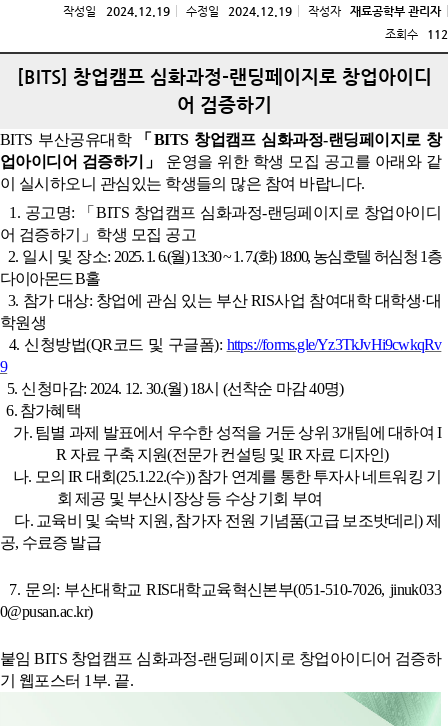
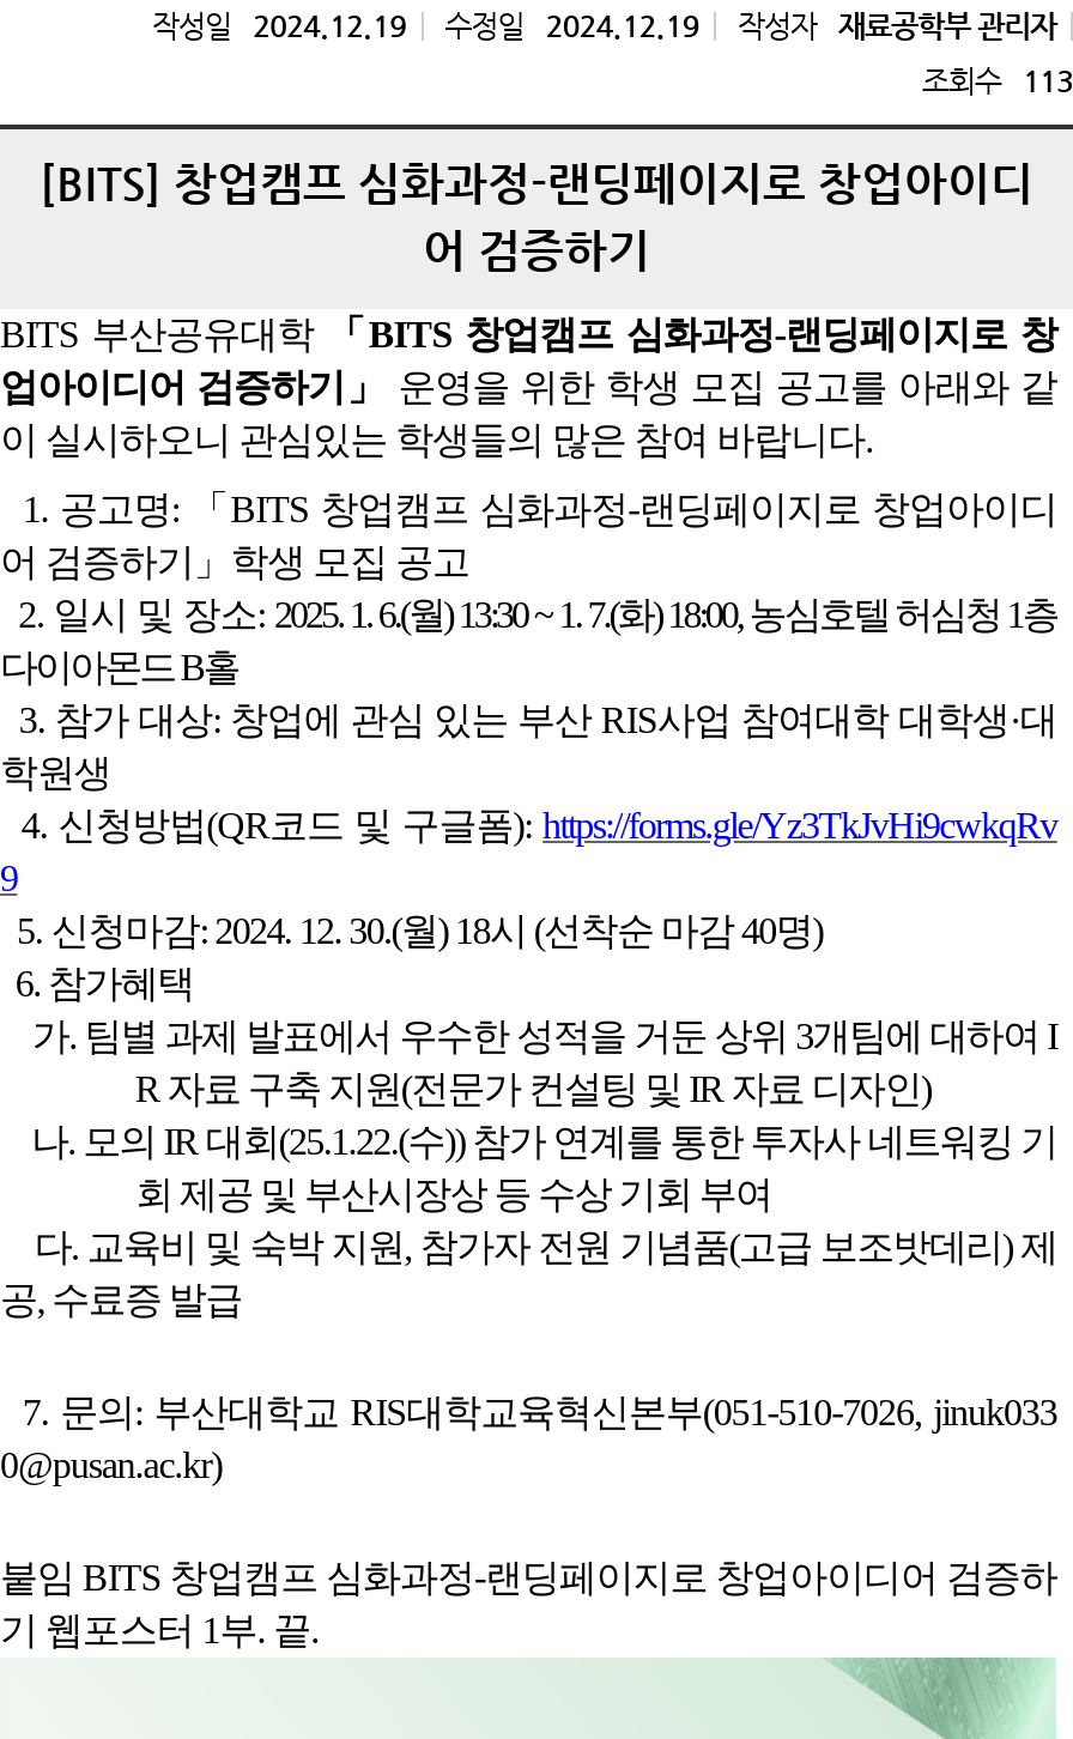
[385,27,448,41] 조회수 112 -> [922,65,1073,98] 조회수 113

